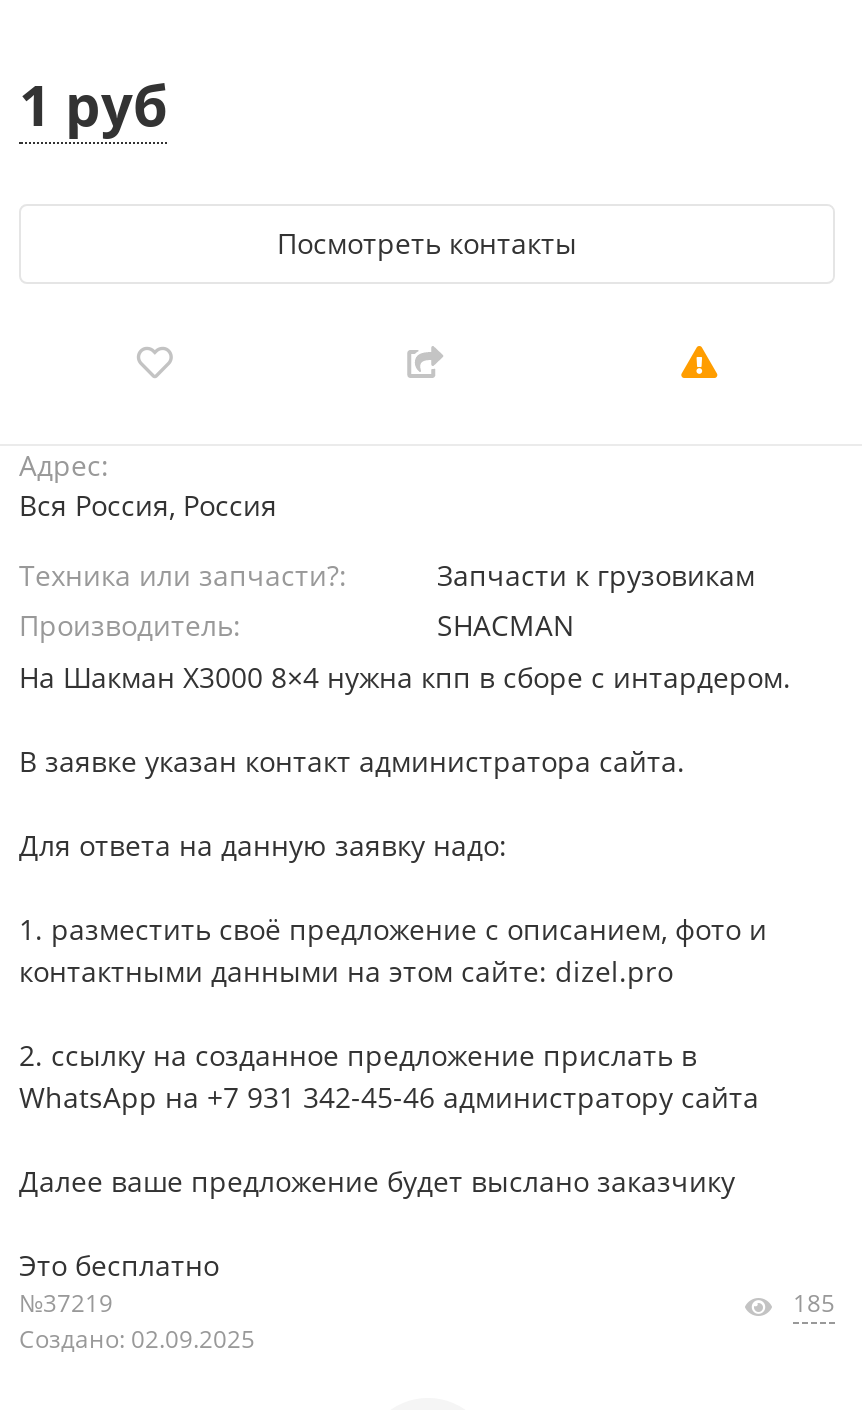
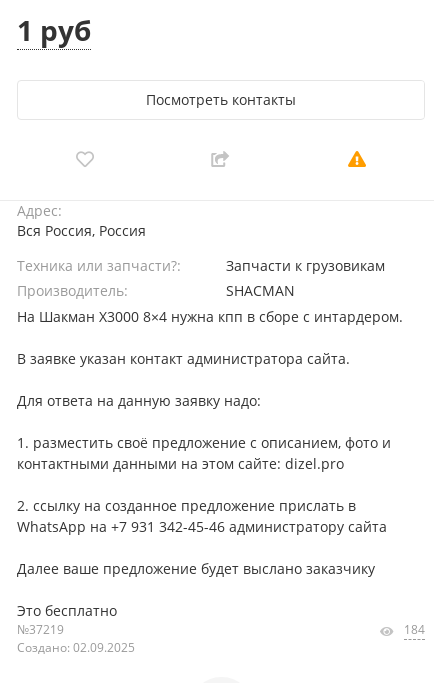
[793,1286,835,1320] 185 -> [404,621,425,638] 184

